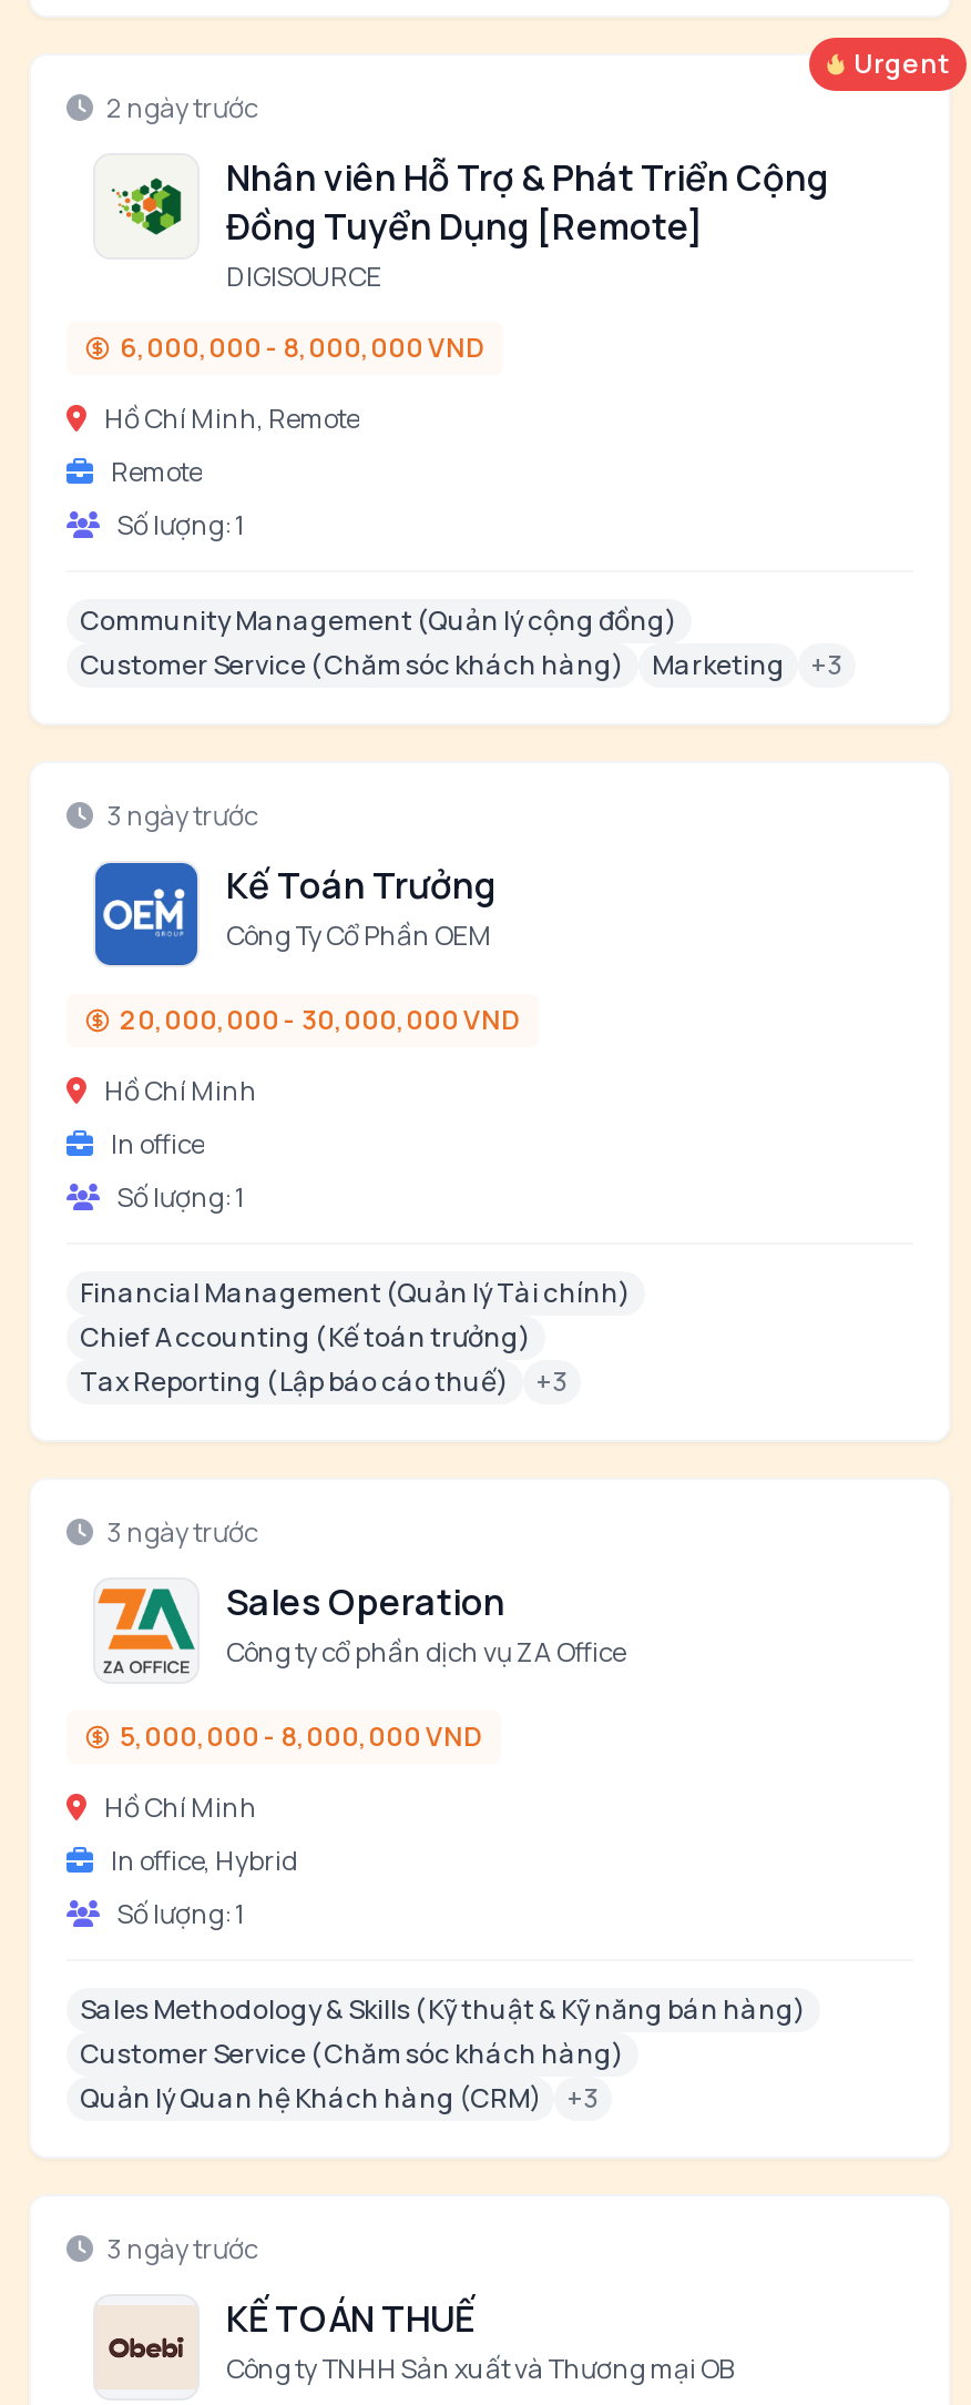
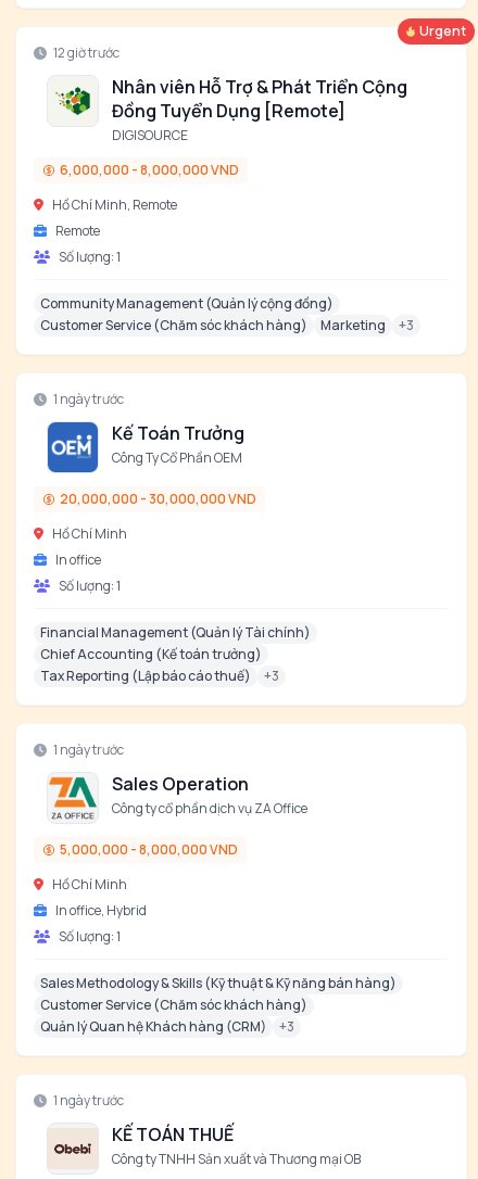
[106,89,257,126] 2 ngày trước -> [53,43,119,62] 12 giờ trước
[106,796,257,834] 3 ngày trước -> [53,390,124,408] 1 ngày trước
[106,1513,257,1551] 3 ngày trước -> [53,740,124,759] 1 ngày trước
[106,2230,257,2267] 3 ngày trước -> [53,1091,124,1110] 1 ngày trước

